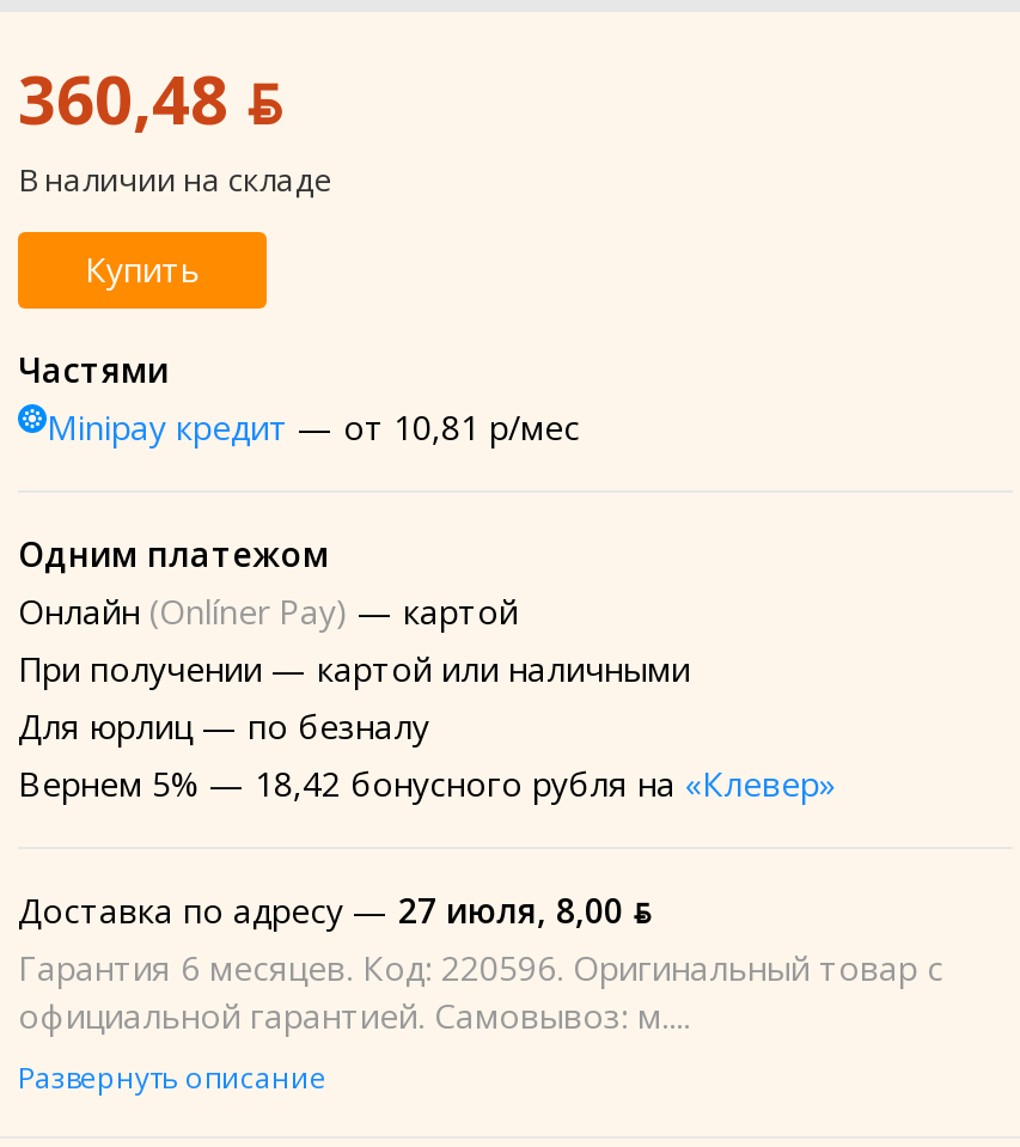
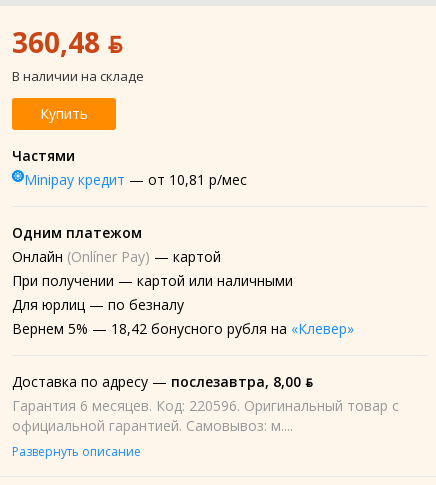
[18,888,652,934] Доставка по адресу — 27 июля, 8,00 ƃ -> [12,372,313,391] Доставка по адресу — послезавтра, 8,00 ƃ

